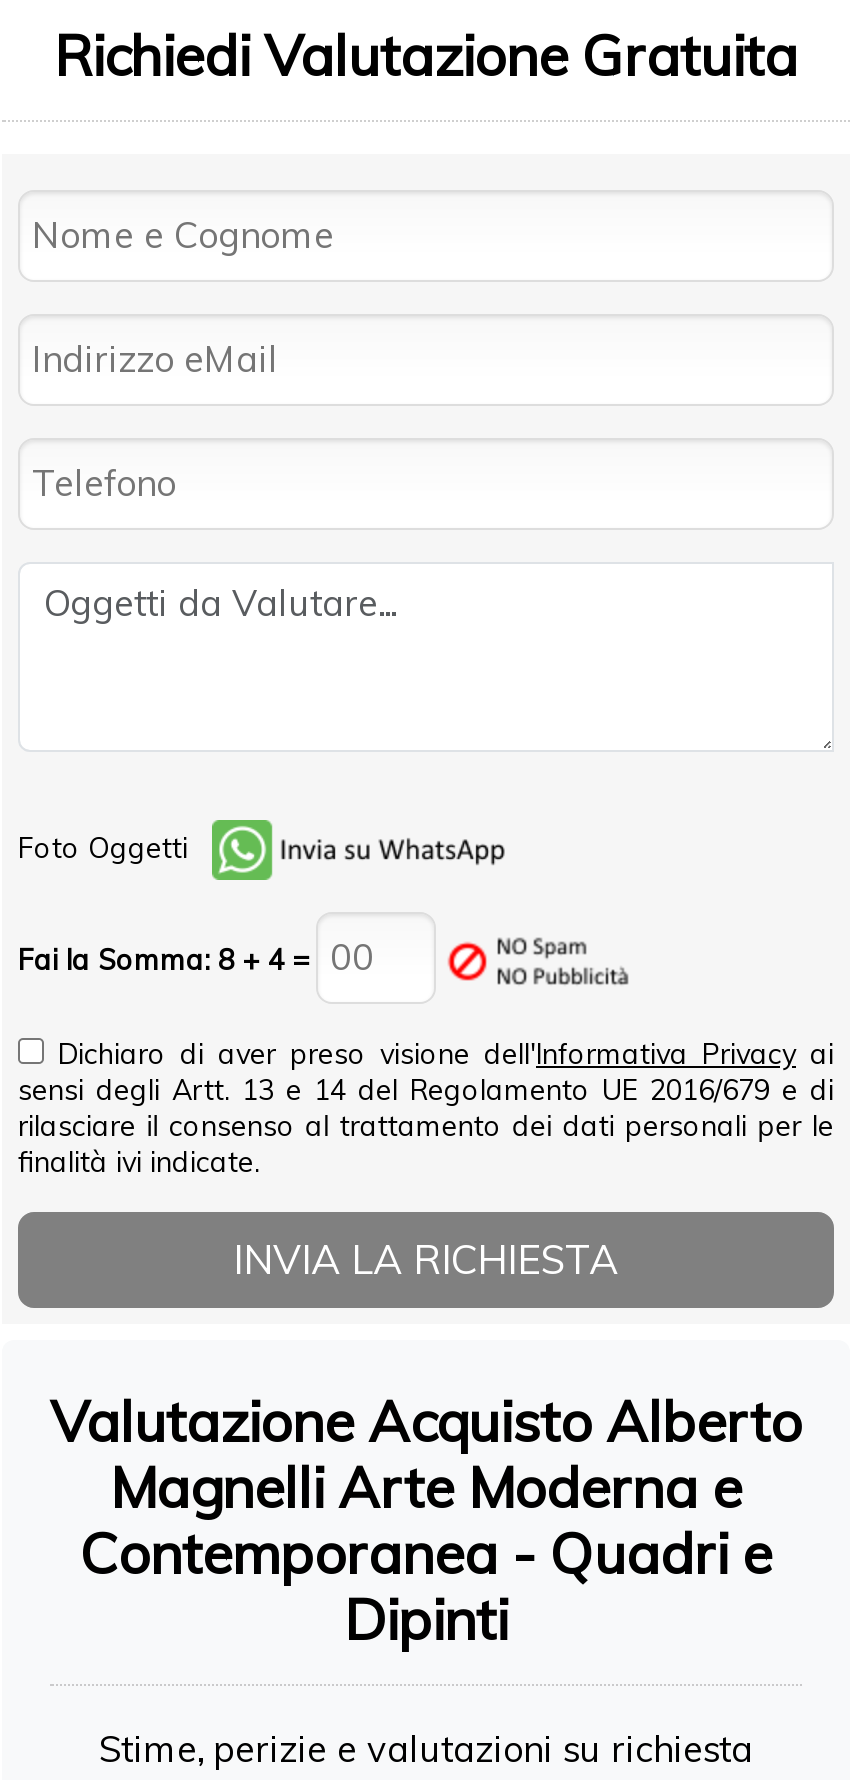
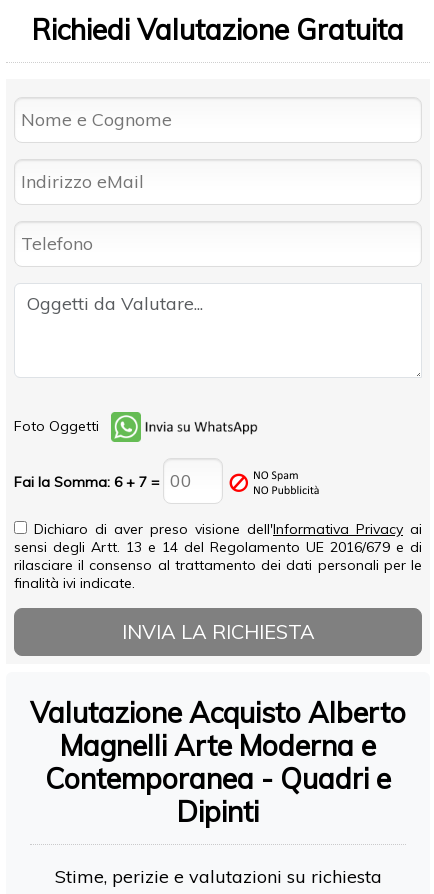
[18,941,316,977] Fai la Somma: 8 + 4 = -> [14,473,163,491] Fai la Somma: 6 + 7 =

